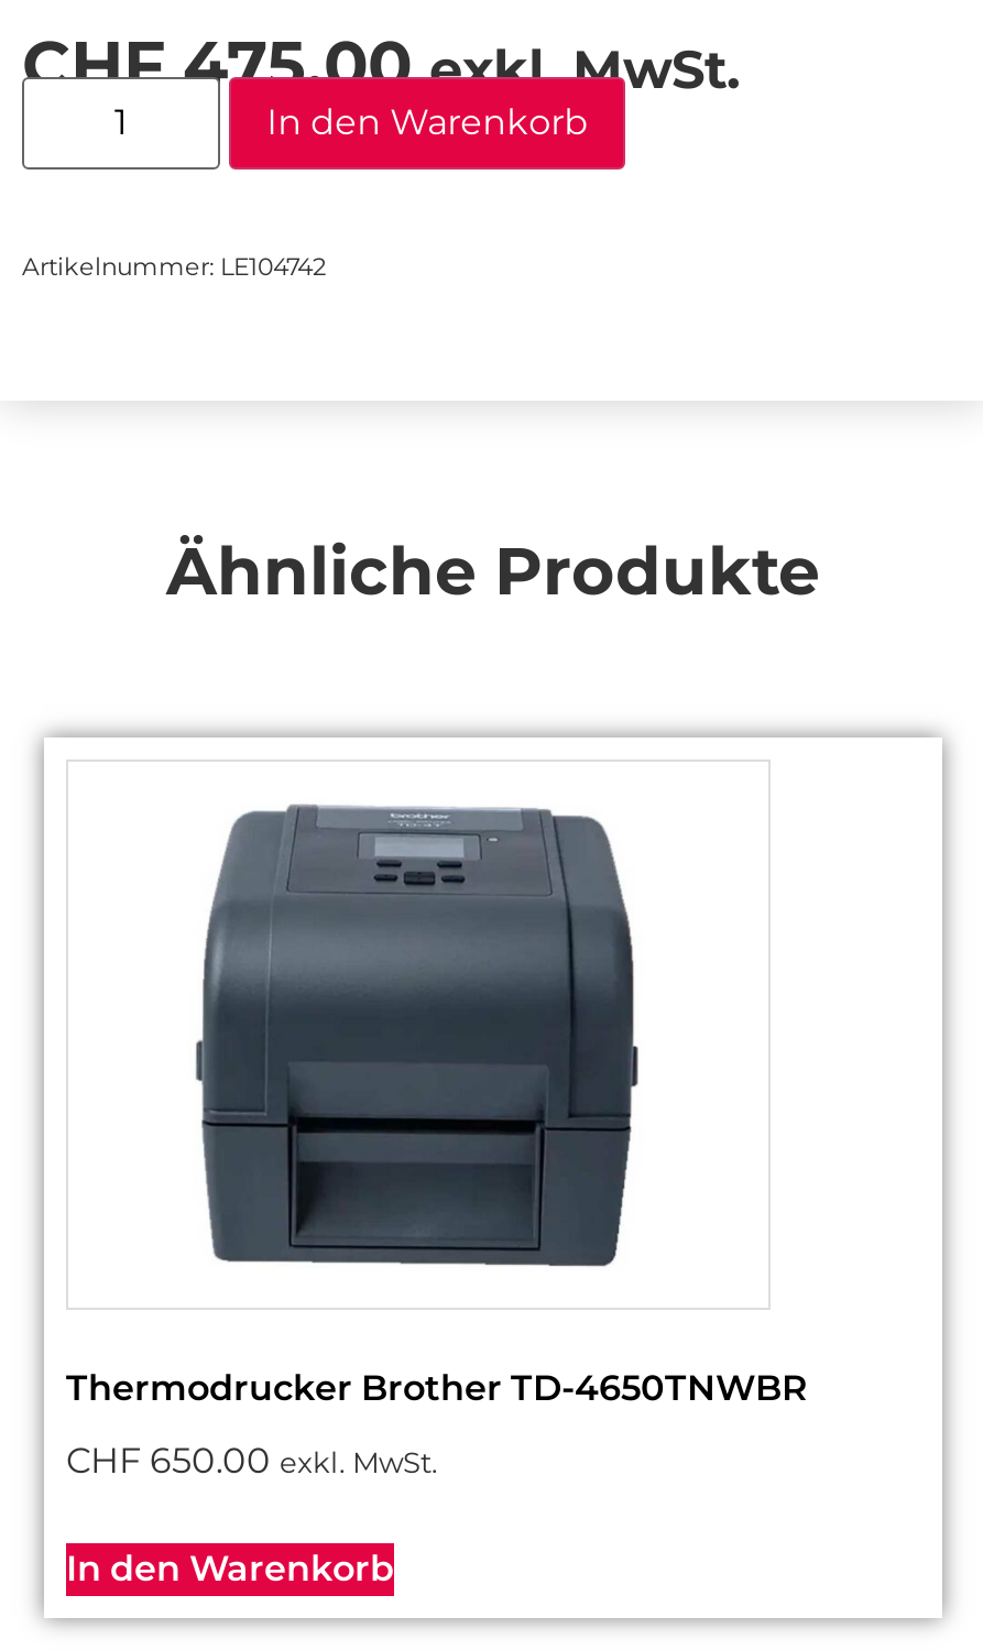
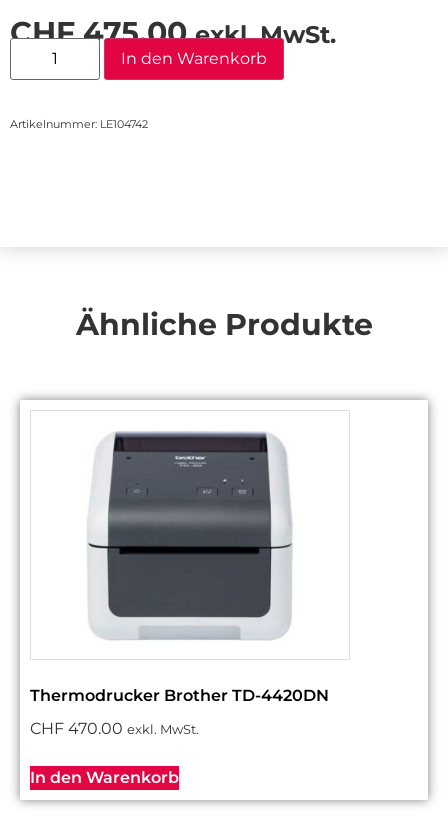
[196,806,641,1266] [image] -> [88,431,292,639] [image]
[66,1367,808,1409] Thermodrucker Brother TD-4650TNWBR -> [30,686,329,705] Thermodrucker Brother TD-4420DN
[66,1440,438,1482] CHF 650.00 exkl. MwSt. -> [30,719,199,738] CHF 470.00 exkl. MwSt.

